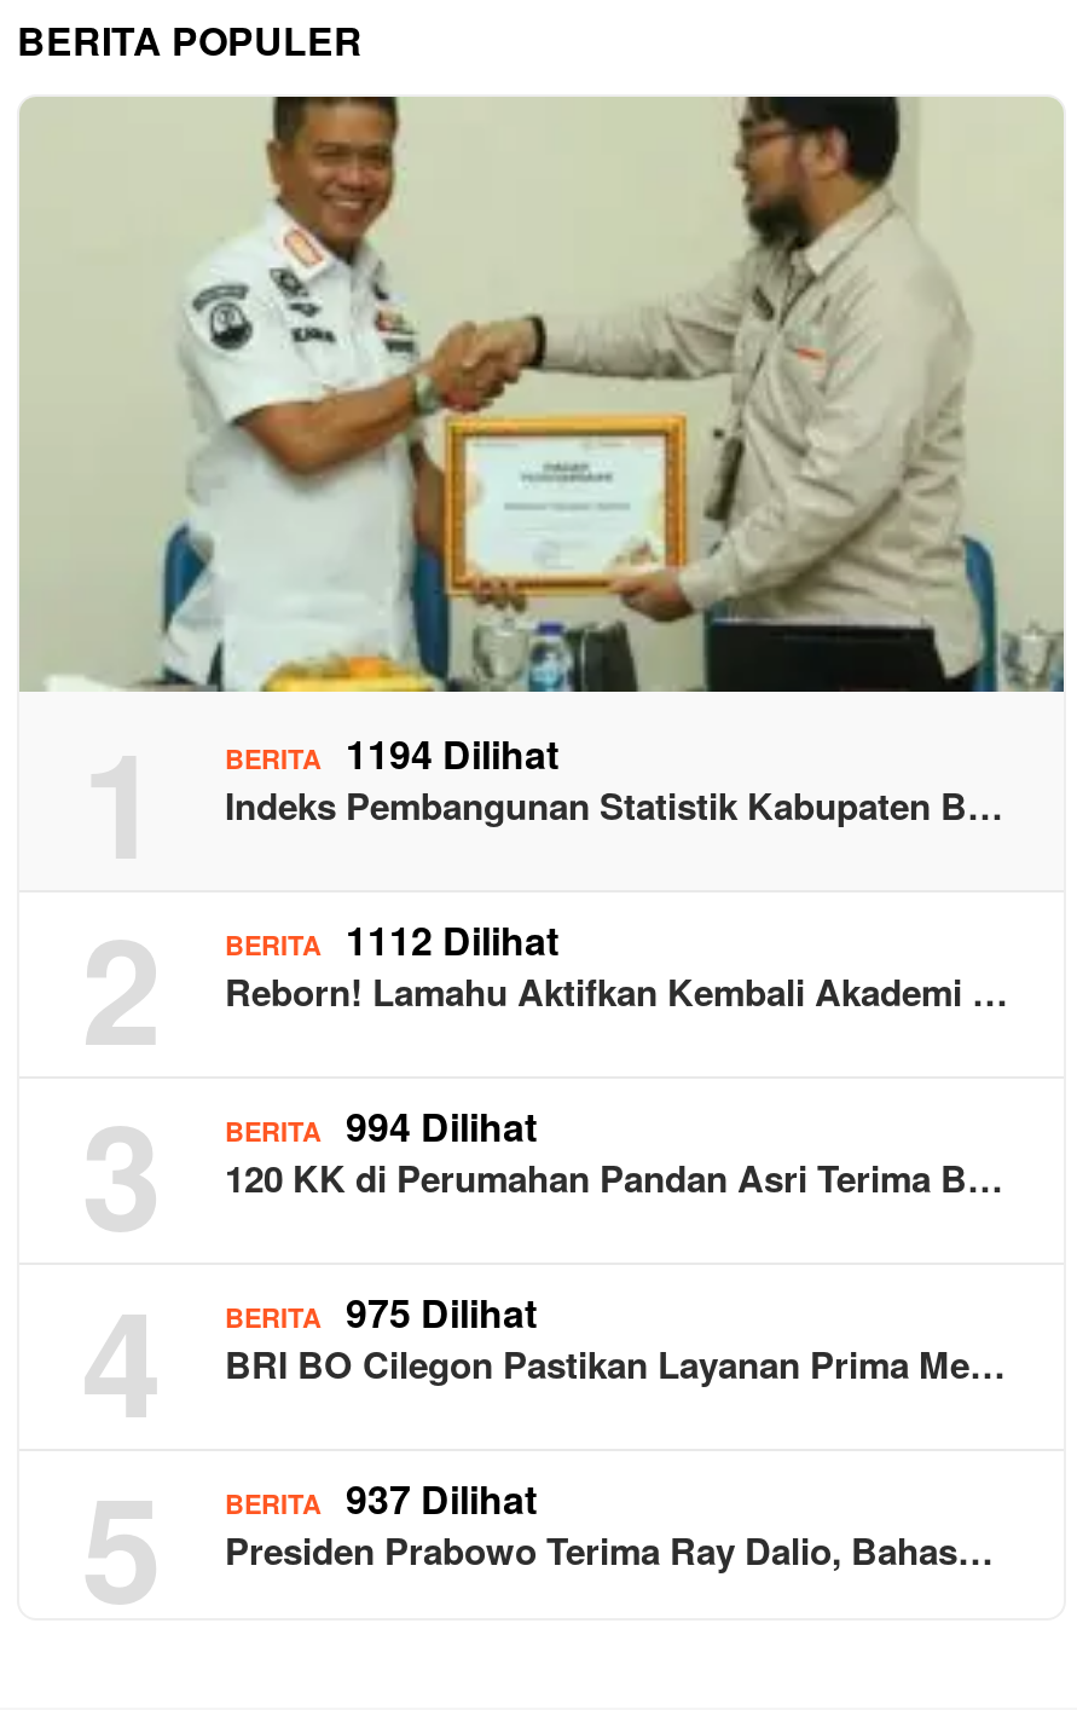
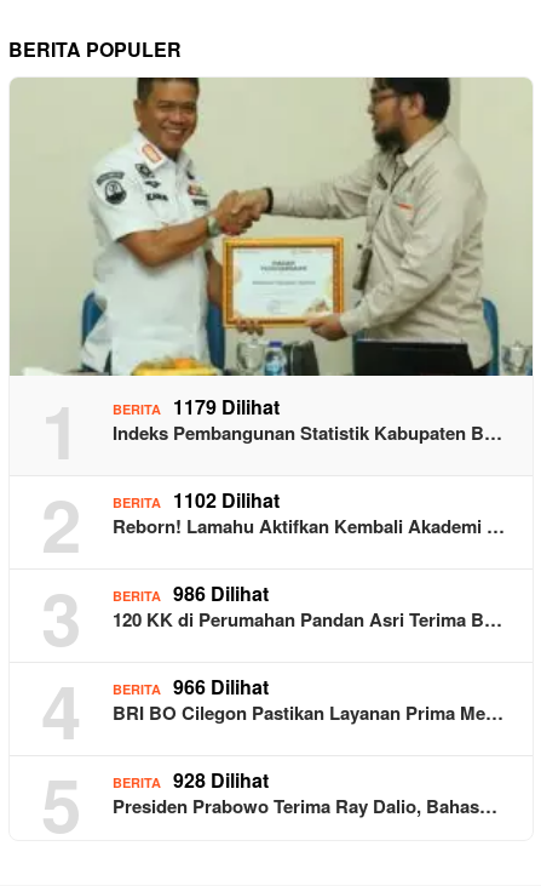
[225,726,558,781] BERITA 1194 Dilihat -> [113,393,280,421] BERITA 1179 Dilihat
[225,912,558,967] BERITA 1112 Dilihat -> [113,486,280,514] BERITA 1102 Dilihat
[225,1098,537,1154] BERITA 994 Dilihat -> [113,579,269,607] BERITA 986 Dilihat
[225,1284,537,1340] BERITA 975 Dilihat -> [113,673,269,701] BERITA 966 Dilihat
[225,1471,537,1526] BERITA 937 Dilihat -> [113,766,269,794] BERITA 928 Dilihat

